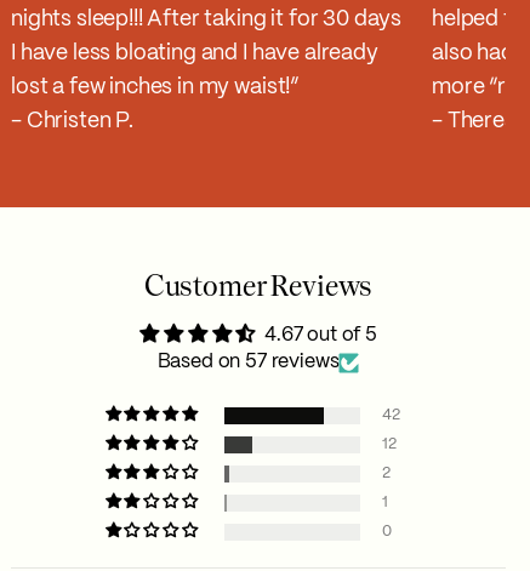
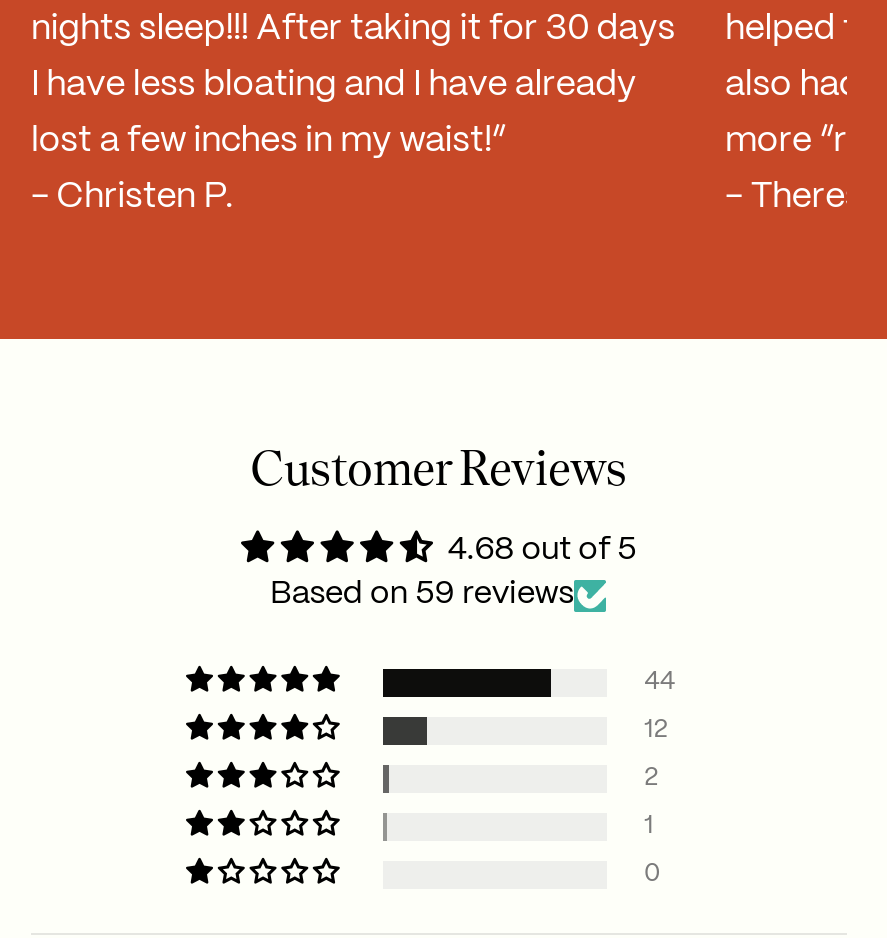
[265,326,377,344] 4.67 out of 5 -> [447,535,637,565] 4.68 out of 5
[157,353,339,371] Based on 57 reviews -> [270,579,574,609] Based on 59 reviews
[383,407,400,423] 42 -> [644,668,675,694] 44

